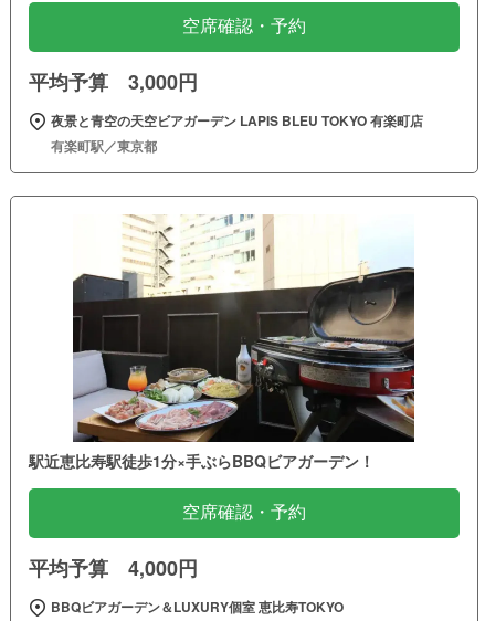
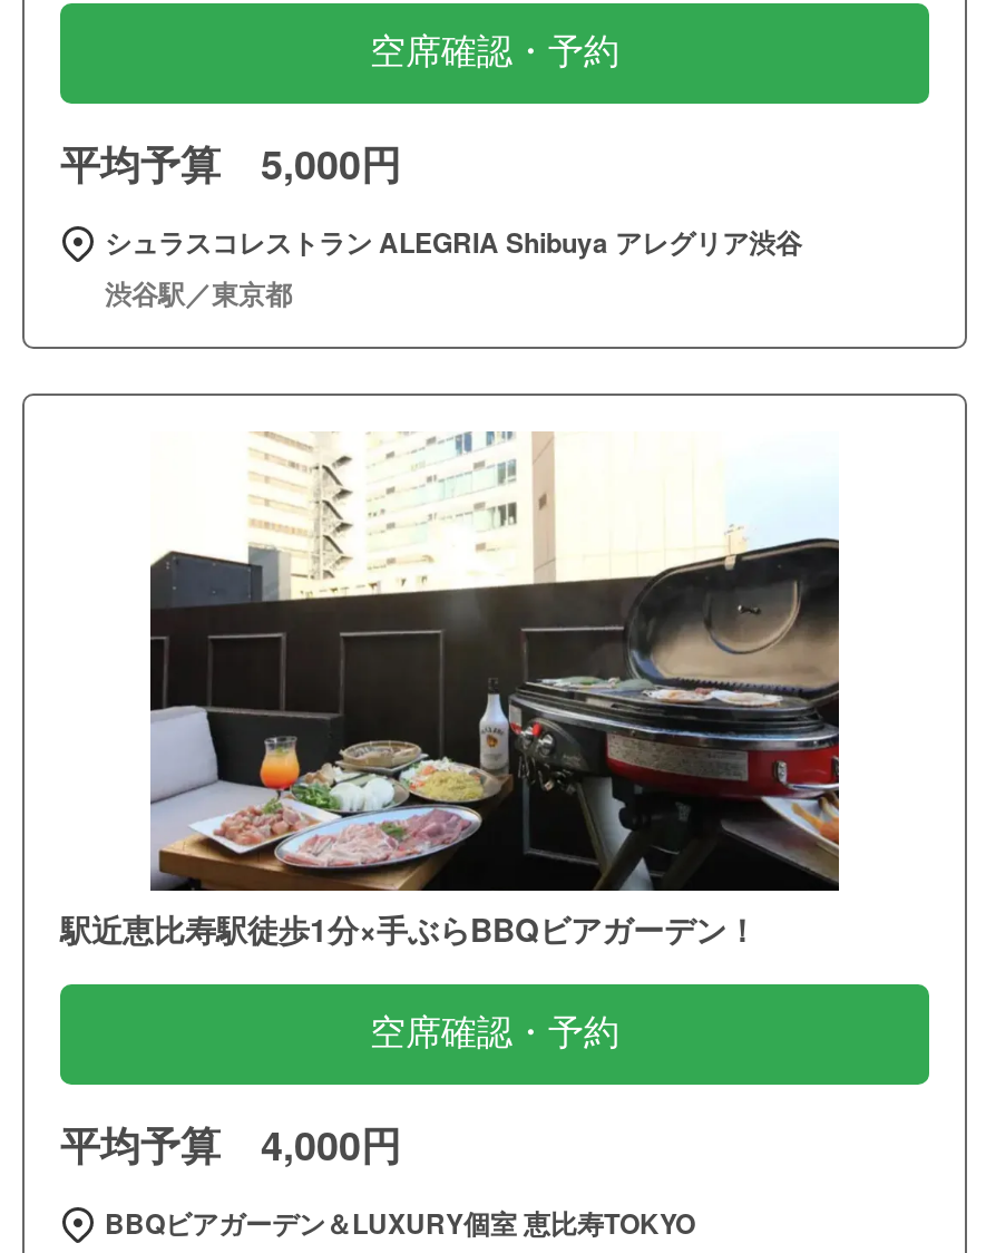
[29,67,198,96] 平均予算 3,000円 -> [60,136,401,194] 平均予算 5,000円
[51,110,423,156] 夜景と青空の天空ビアガーデン LAPIS BLEU TOKYO 有楽町店 | 有楽町駅／東京都 -> [105,223,802,314] シュラスコレストラン ALEGRIA Shibuya アレグリア渋谷 | 渋谷駅／東京都

